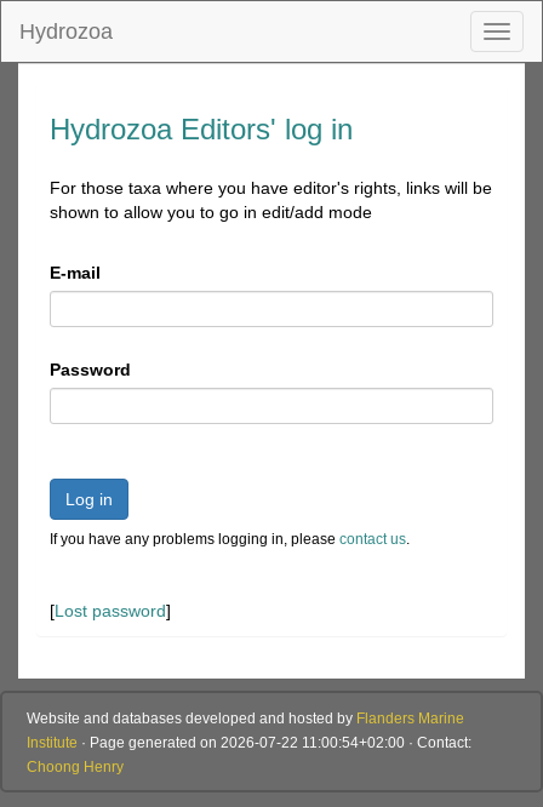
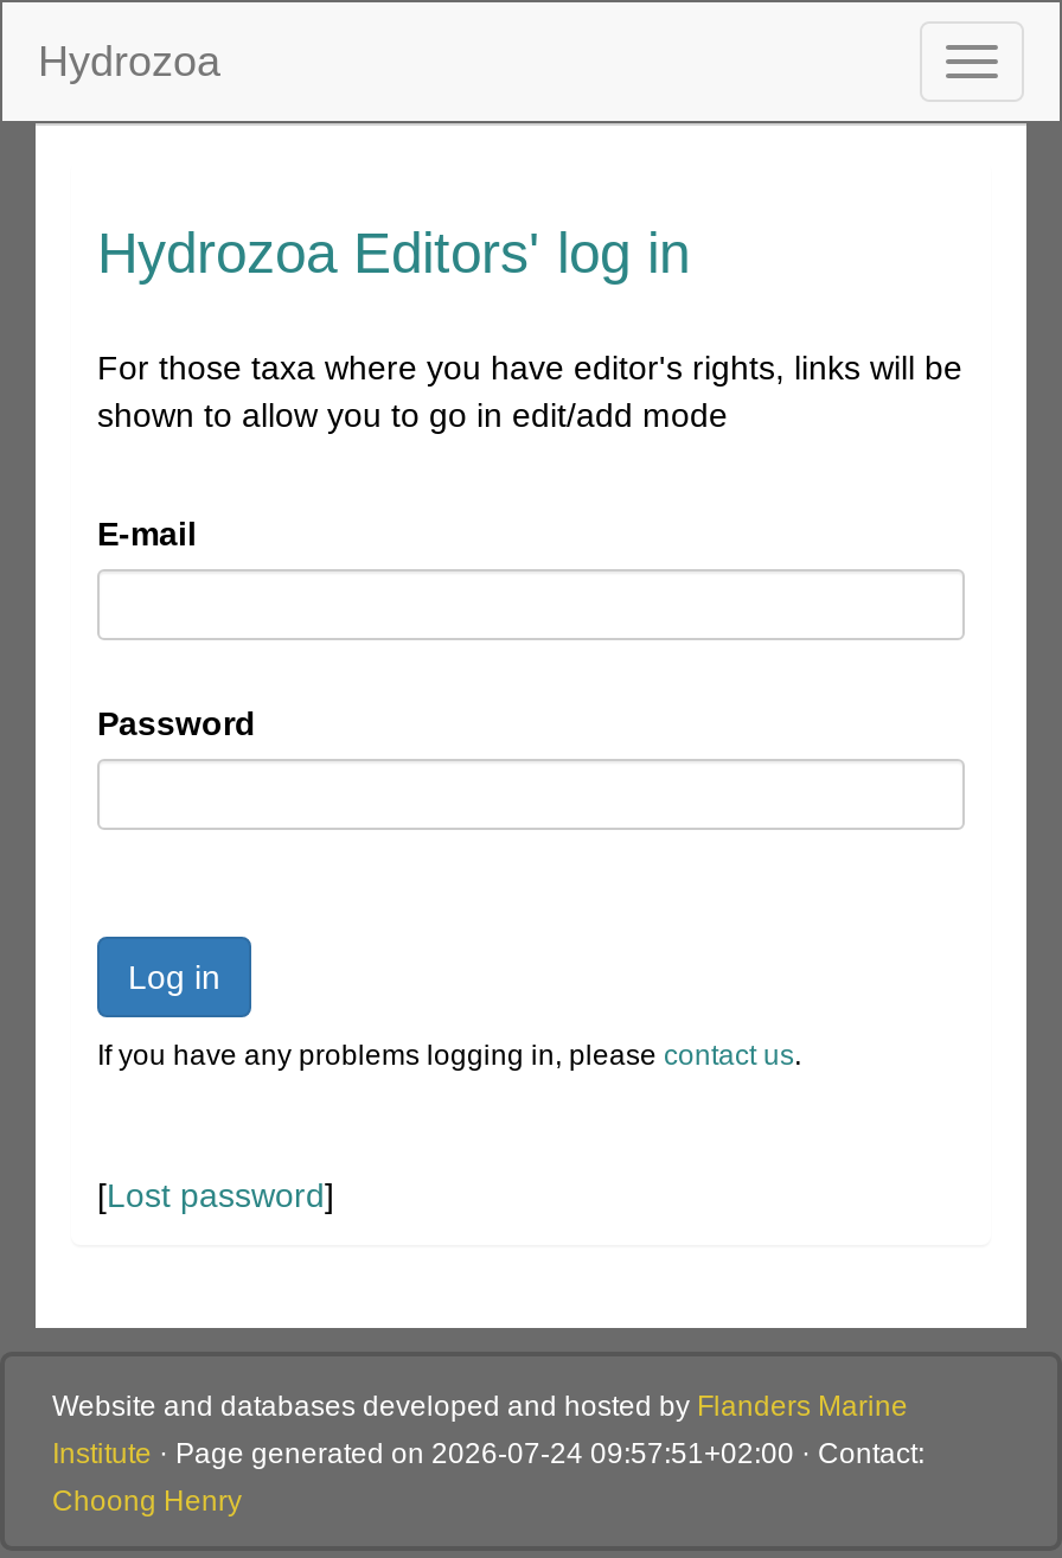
[27,734,471,751] Institute · Page generated on 2026-07-22 11:00:54+02:00 · Contact: -> [52,1437,925,1470] Institute · Page generated on 2026-07-24 09:57:51+02:00 · Contact:

